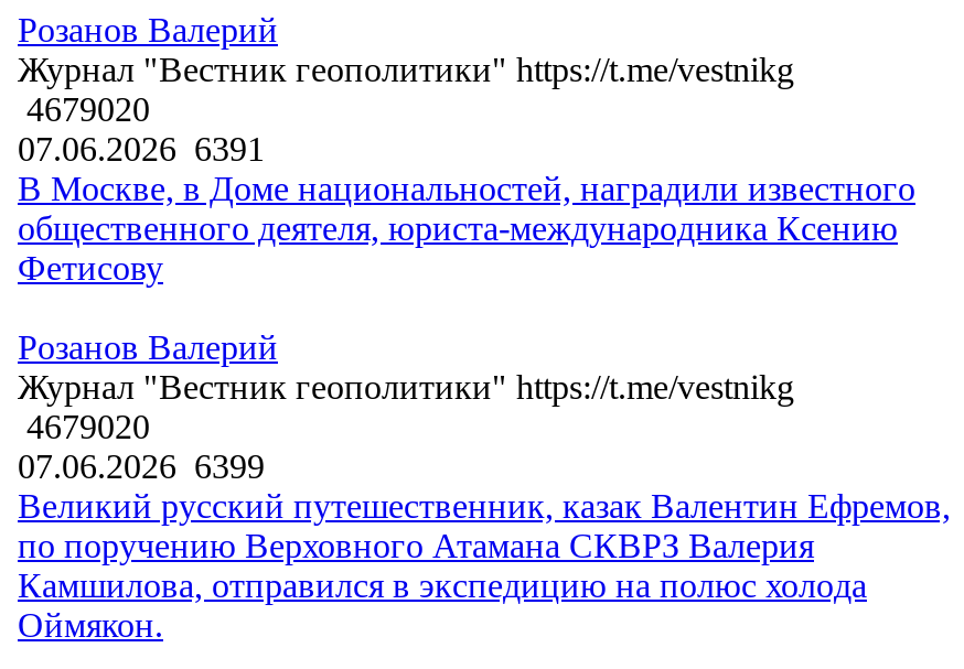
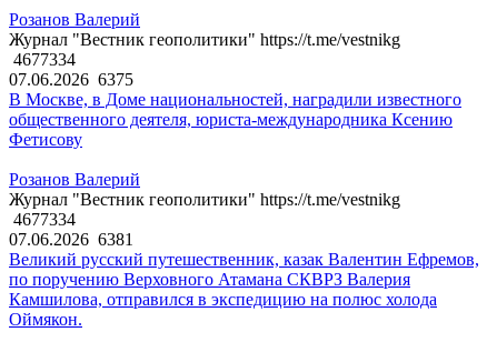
[18,91,150,128] 4679020 -> [9,50,76,69] 4677334
[18,130,265,168] 07.06.2026 6391 -> [9,70,133,89] 07.06.2026 6375
[18,408,150,446] 4679020 -> [9,210,76,229] 4677334
[18,448,265,485] 07.06.2026 6399 -> [9,230,133,249] 07.06.2026 6381

